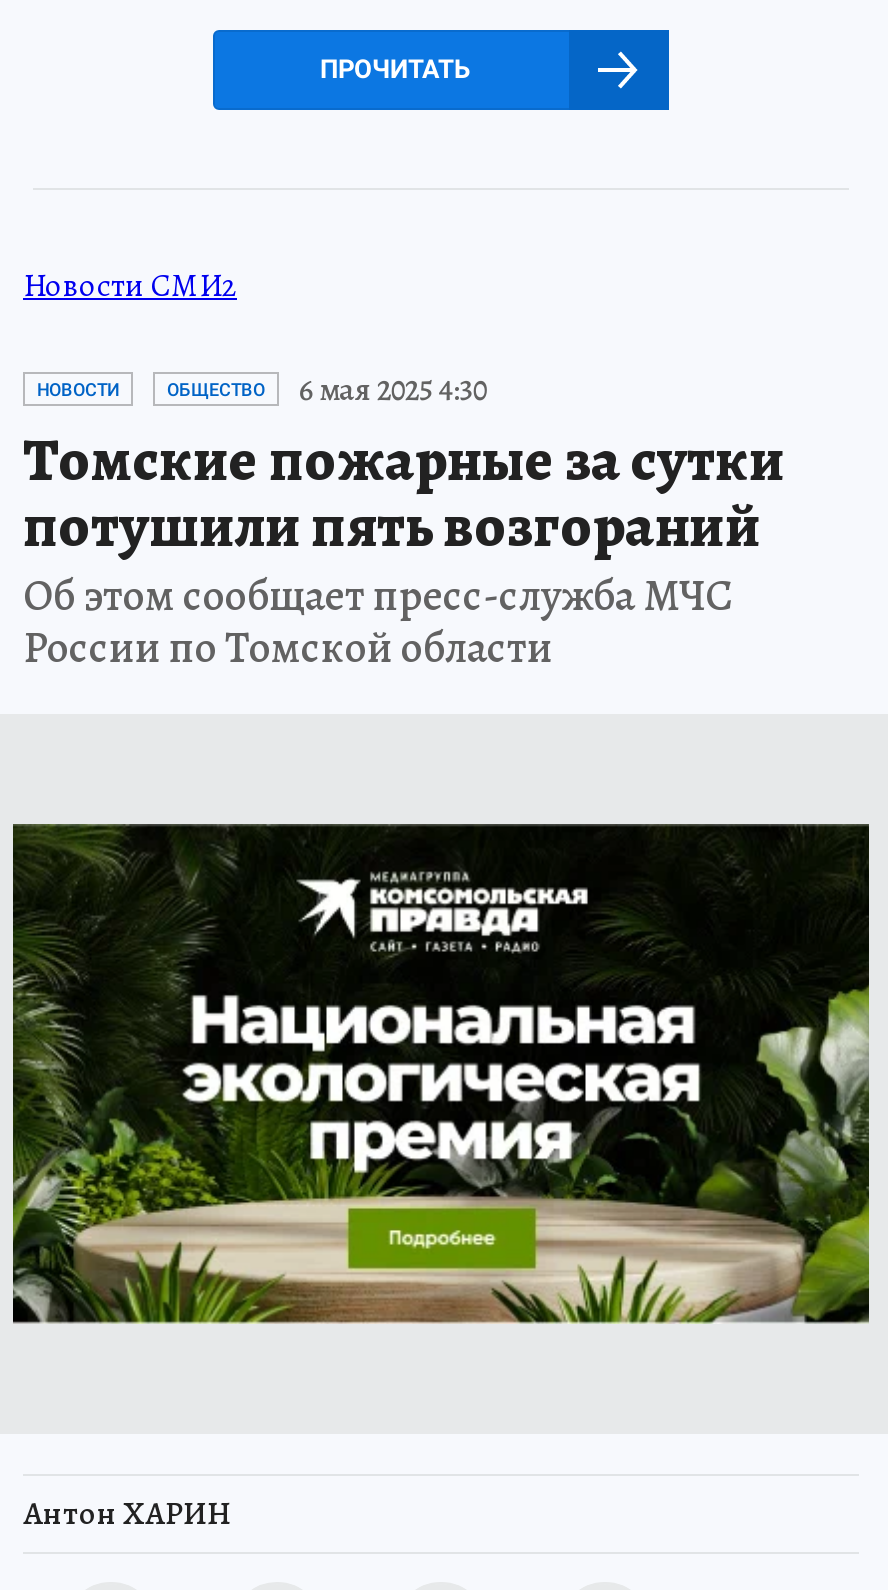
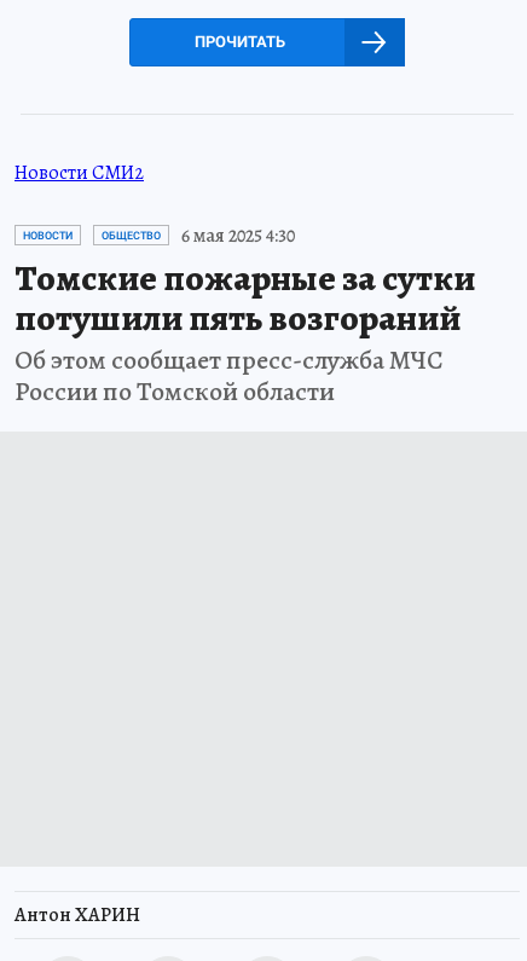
[11,822,871,1326] [image] -> none

